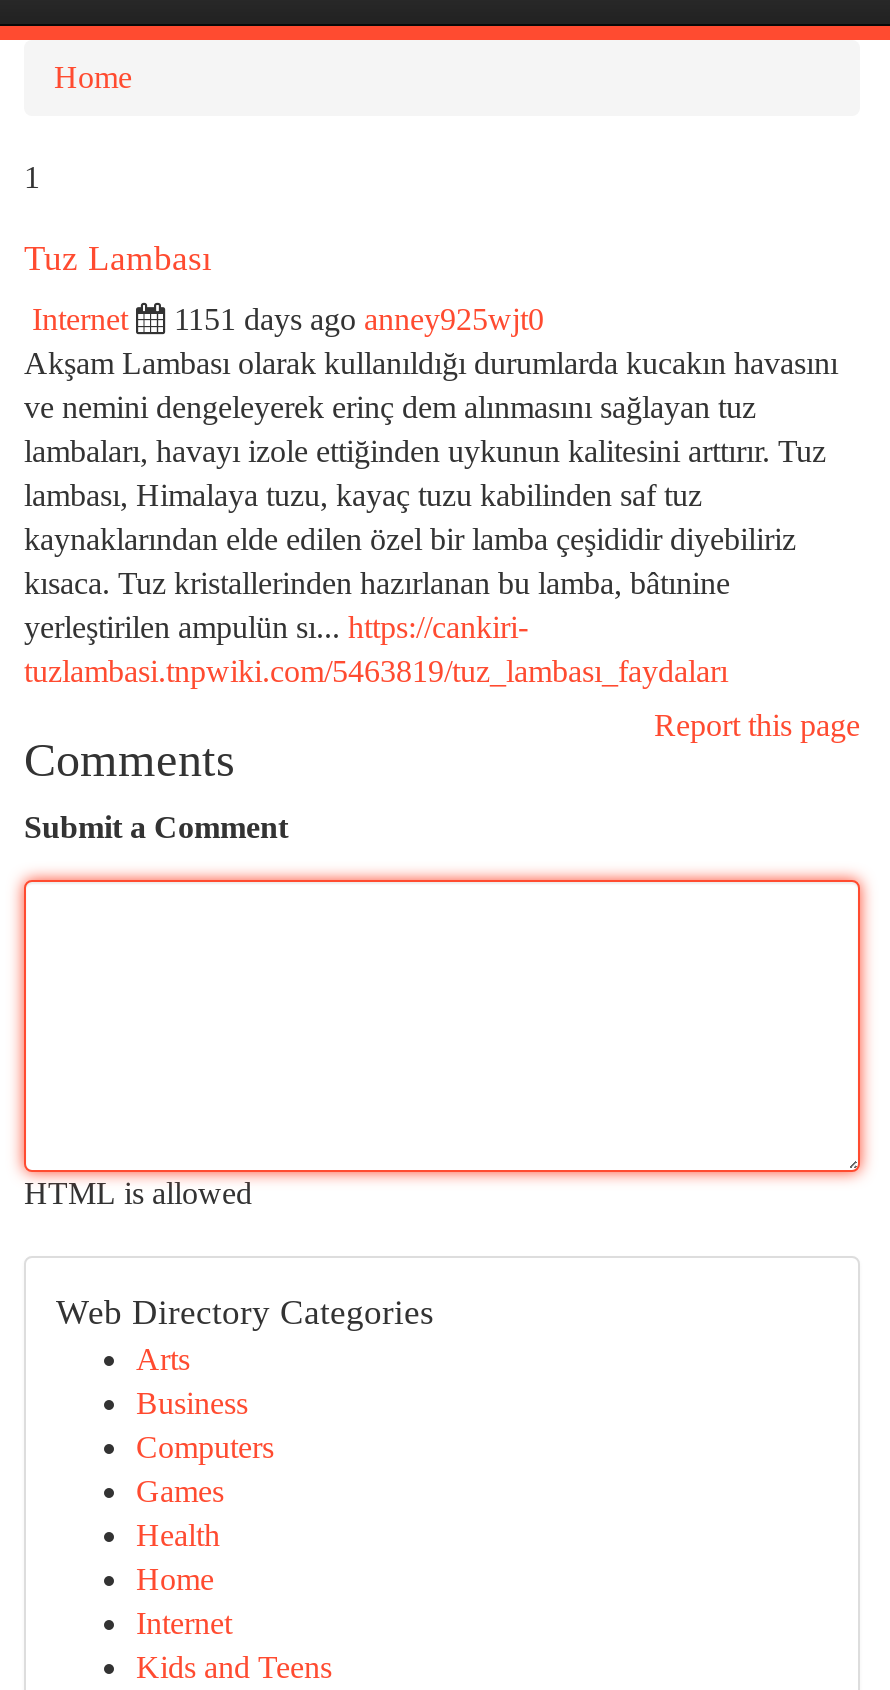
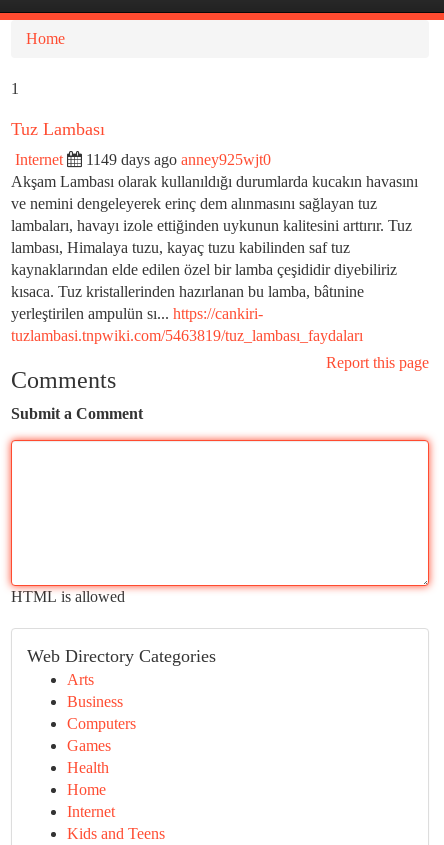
[174,302,544,336] 1151 days ago anney925wjt0 -> [86,151,271,168] 1149 days ago anney925wjt0

